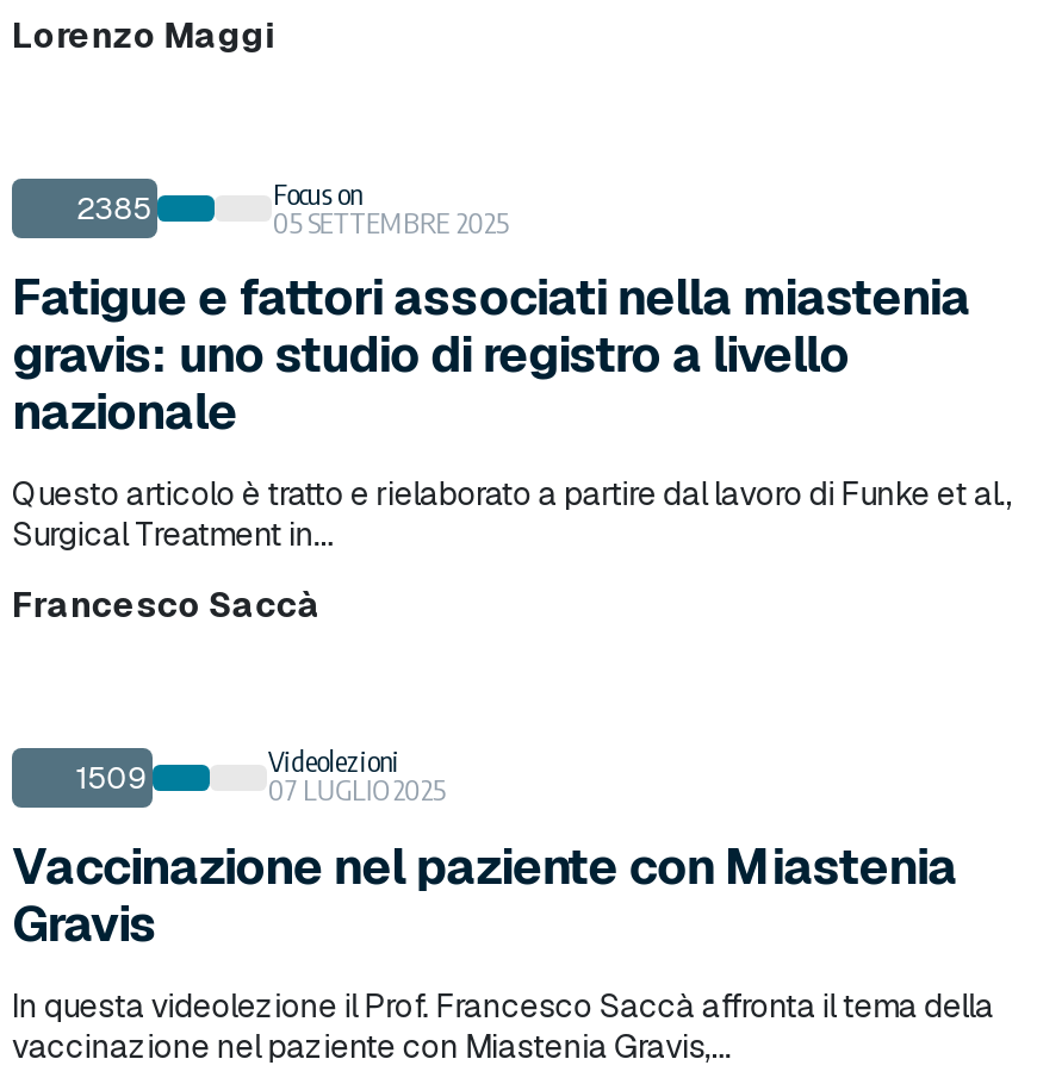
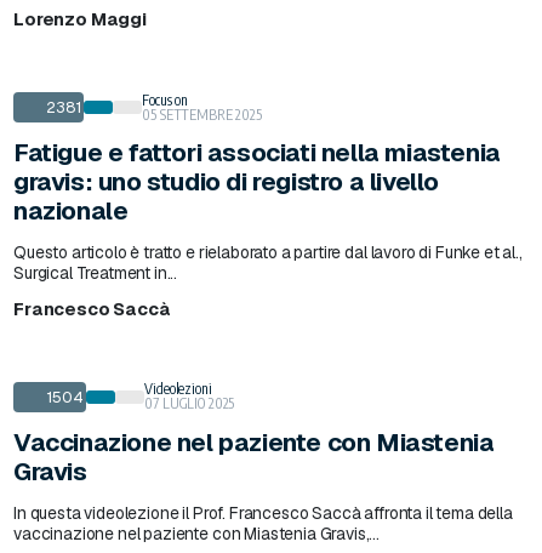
[76,188,152,229] 2385 -> [46,97,81,118] 2381
[76,757,147,798] 1509 -> [46,387,83,407] 1504

